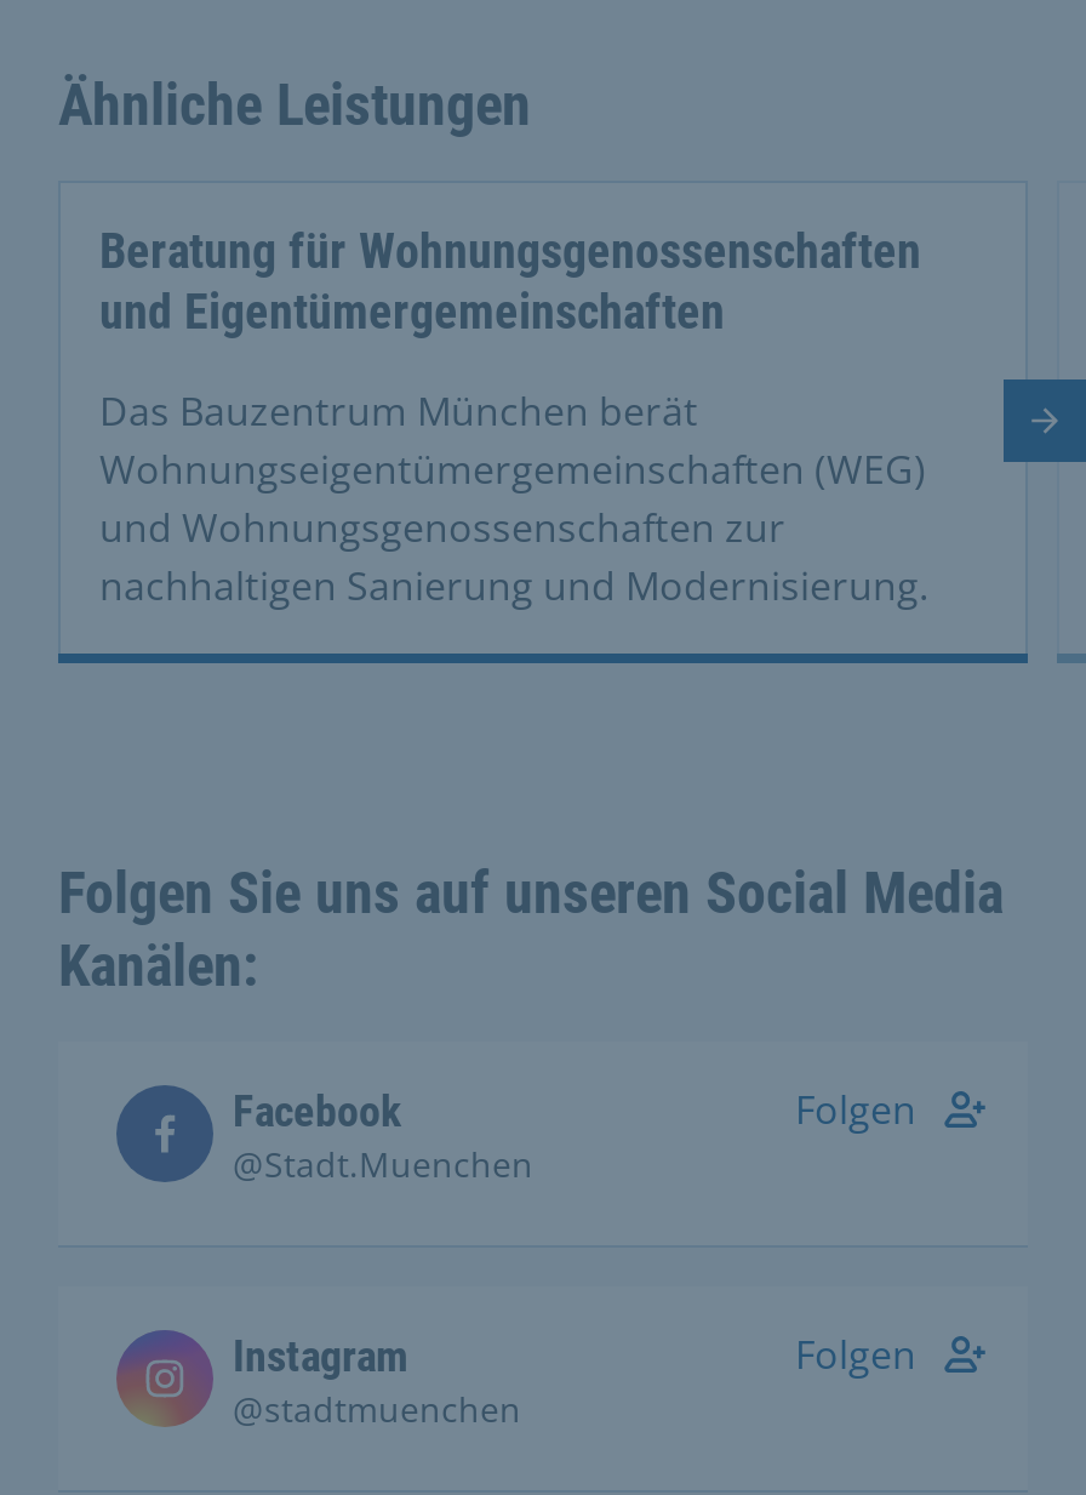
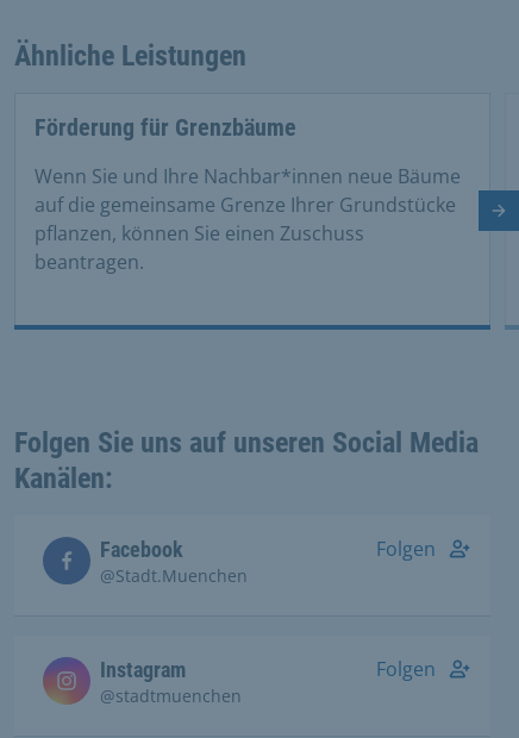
[99,221,921,340] Beratung für Wohnungsgenossenschaften | und Eigentümergemeinschaften -> [35,113,296,141] Förderung für Grenzbäume
[99,384,928,612] Das Bauzentrum München berät | Wohnungseigentümergemeinschaften (WEG) | und Wohnungsgenossenschaften zur | nachhaltigen Sanierung und Modernisierung. -> [35,163,461,275] Wenn Sie und Ihre Nachbar*innen neue Bäume | auf die gemeinsame Grenze Ihrer Grundstücke | pflanzen, können Sie einen Zuschuss | beantragen.

